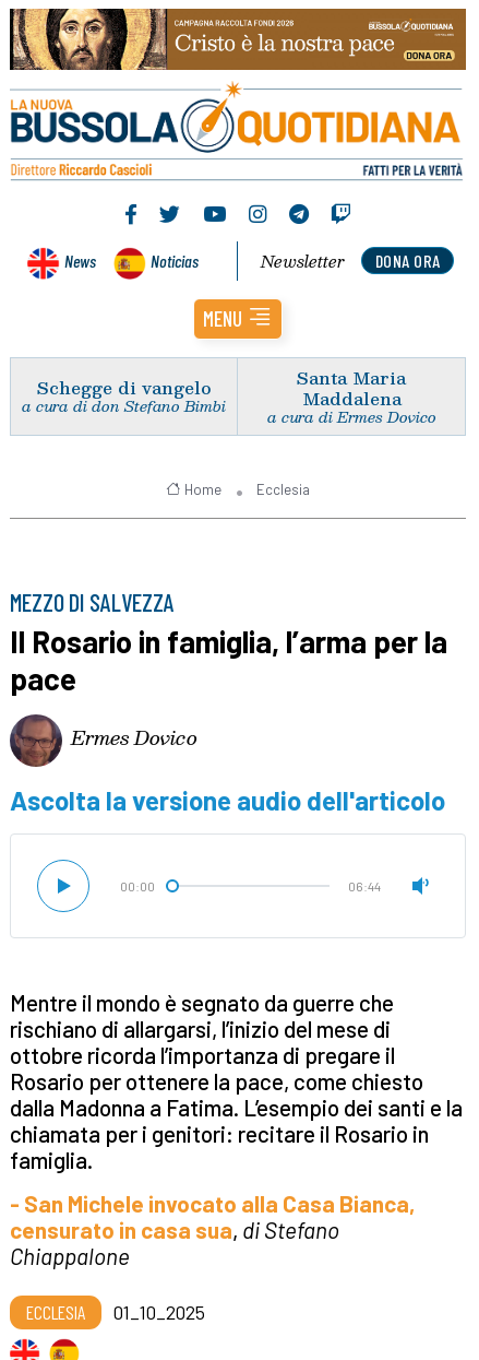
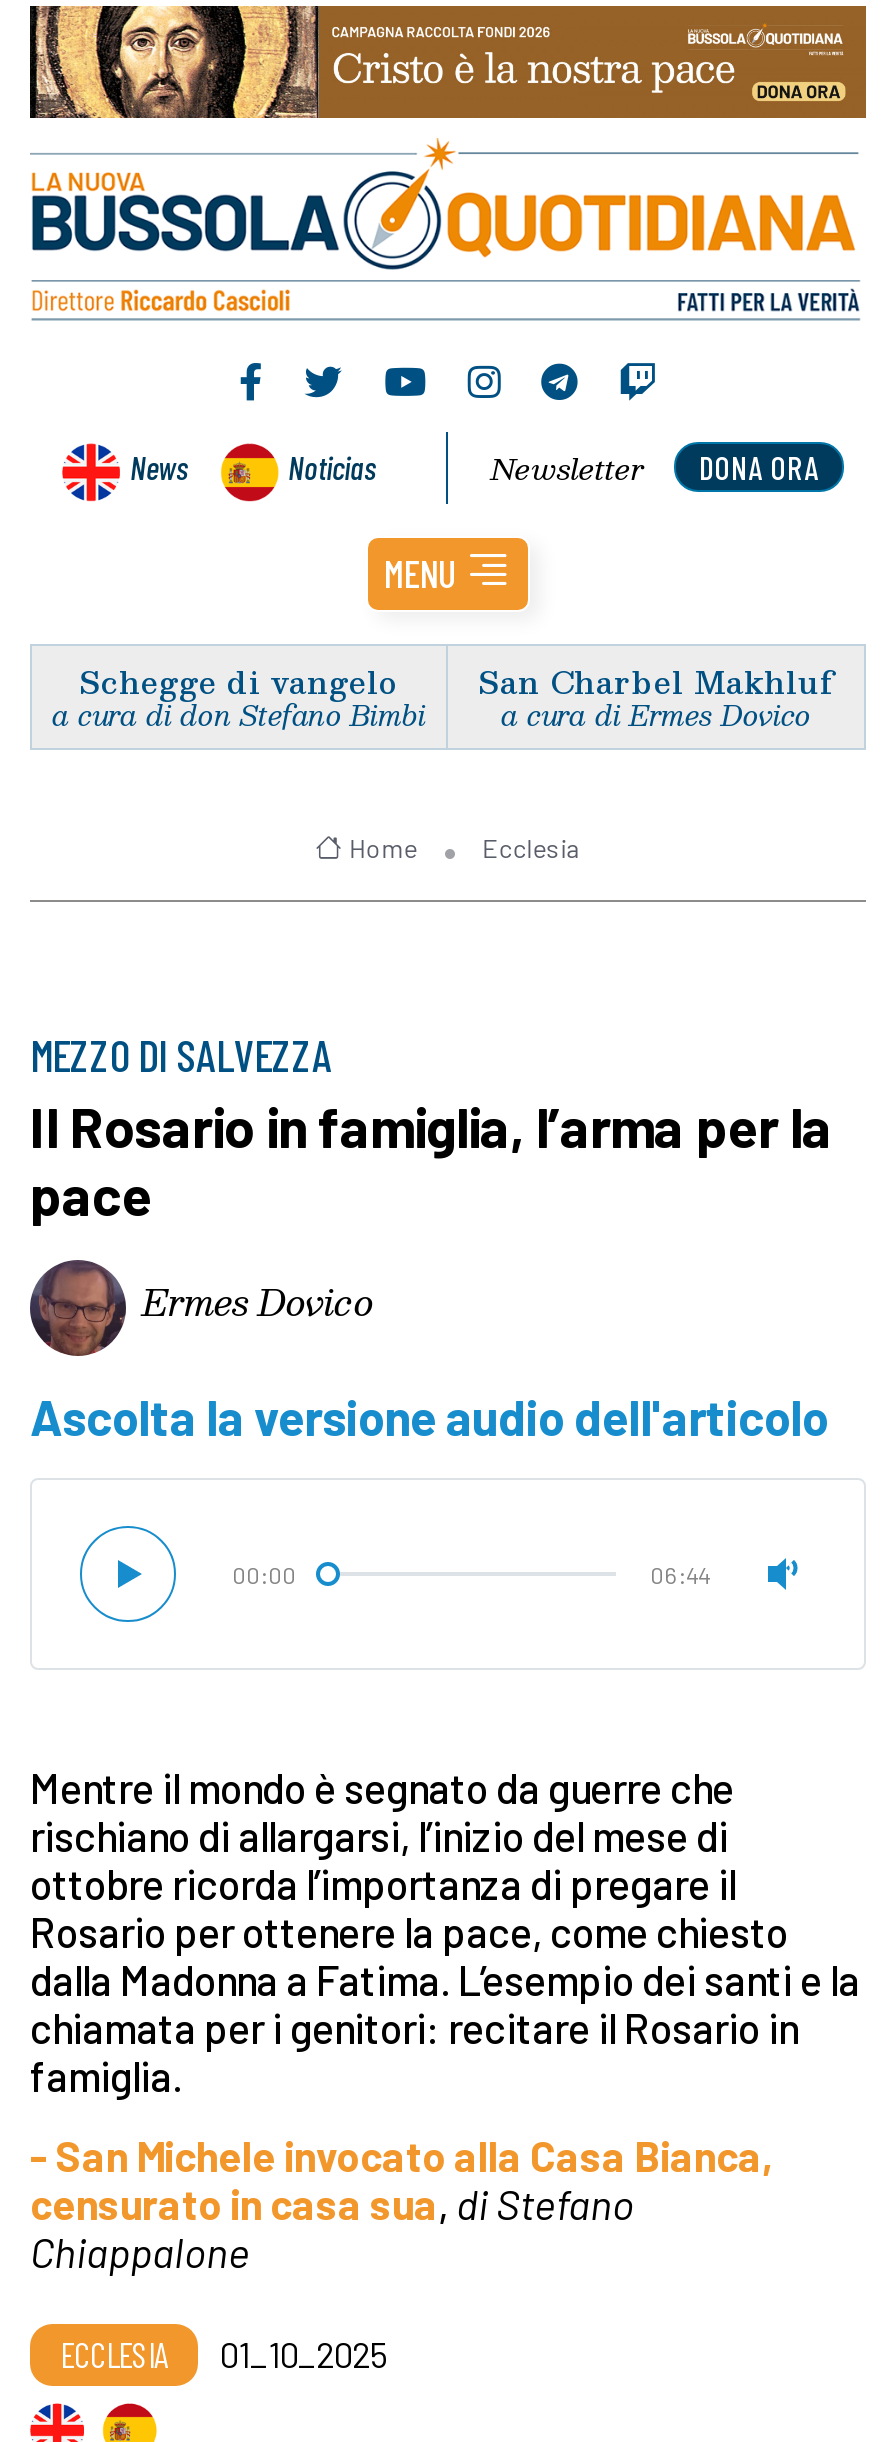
[297,363,406,411] Santa Maria | Maddalena -> [478,655,834,705] San Charbel Makhluf

